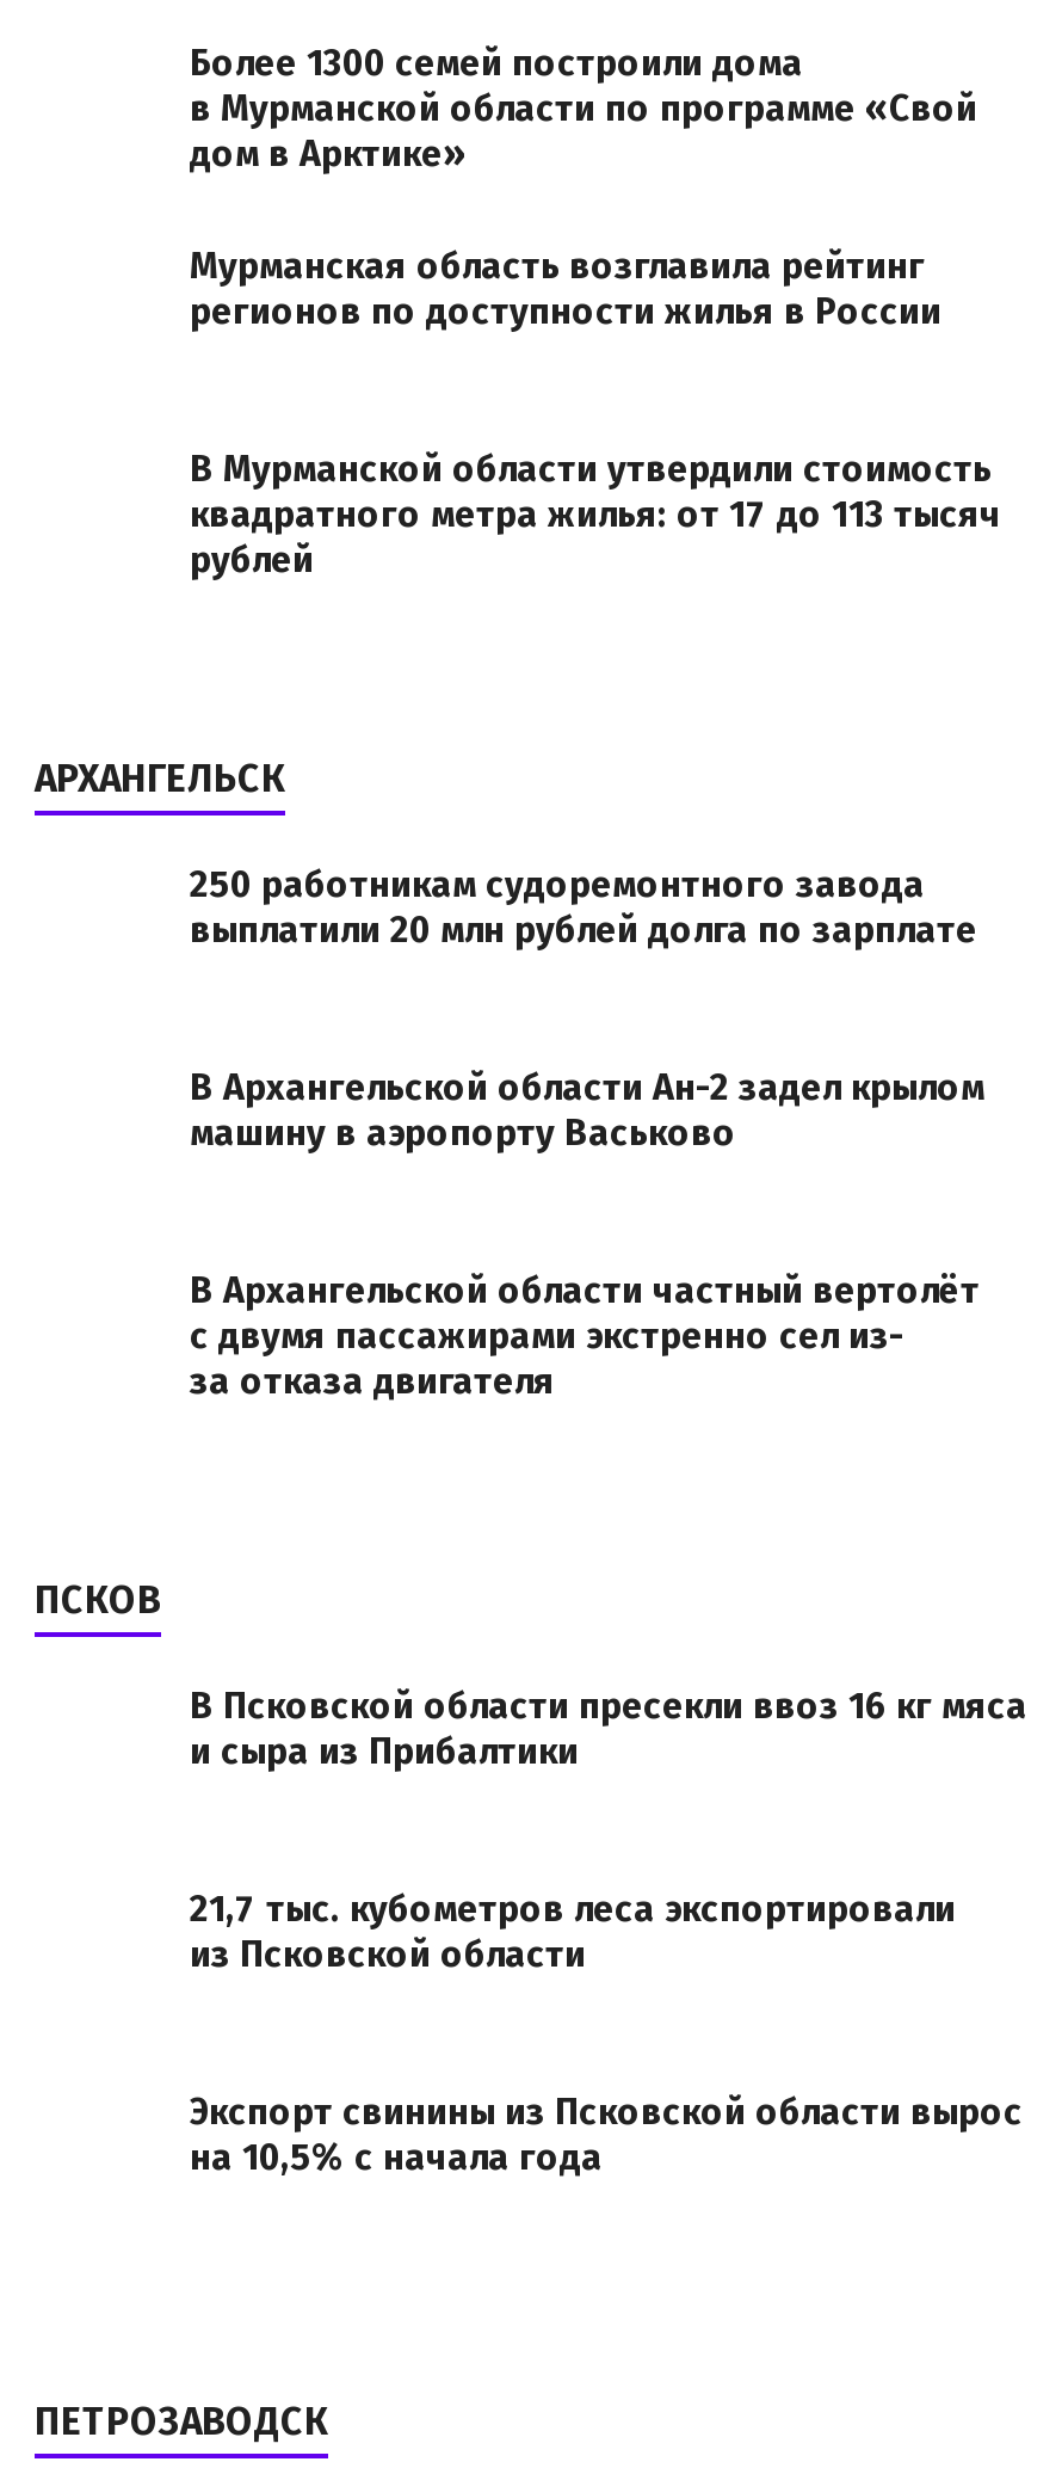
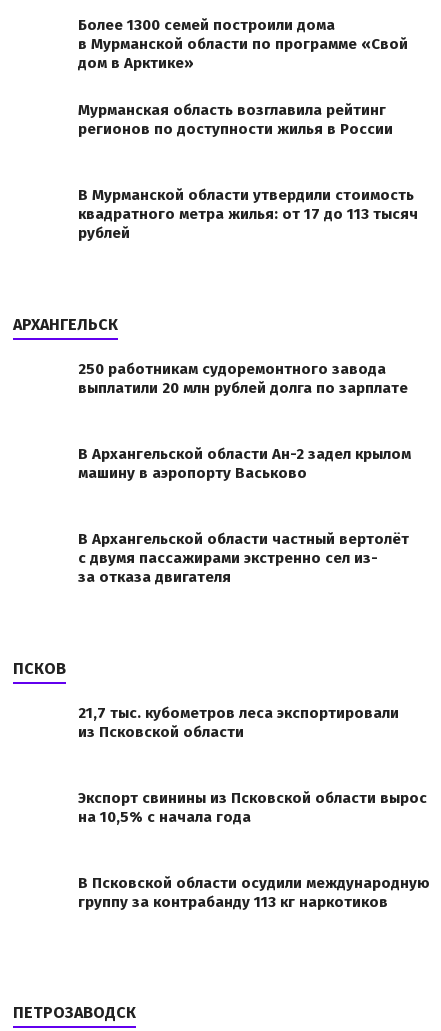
[190,1685,1027,1773] В Псковской области пресекли ввоз 16 кг мяса | и сыра из Прибалтики -> none
moved [190,1888,1023,2179] -> [78,704,427,826]: 21,7 тыс. кубометров леса экспортировали | из Псковской области | Экспорт свинины из Псковской области вырос | на 10,5% с начала года
none -> [78,874,430,911] В Псковской области осудили международную | группу за контрабанду 113 кг наркотиков

